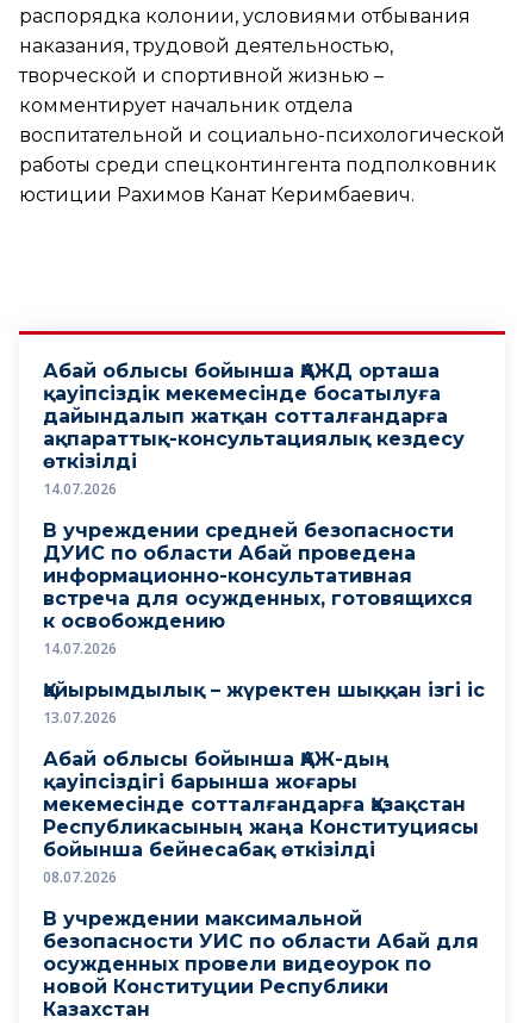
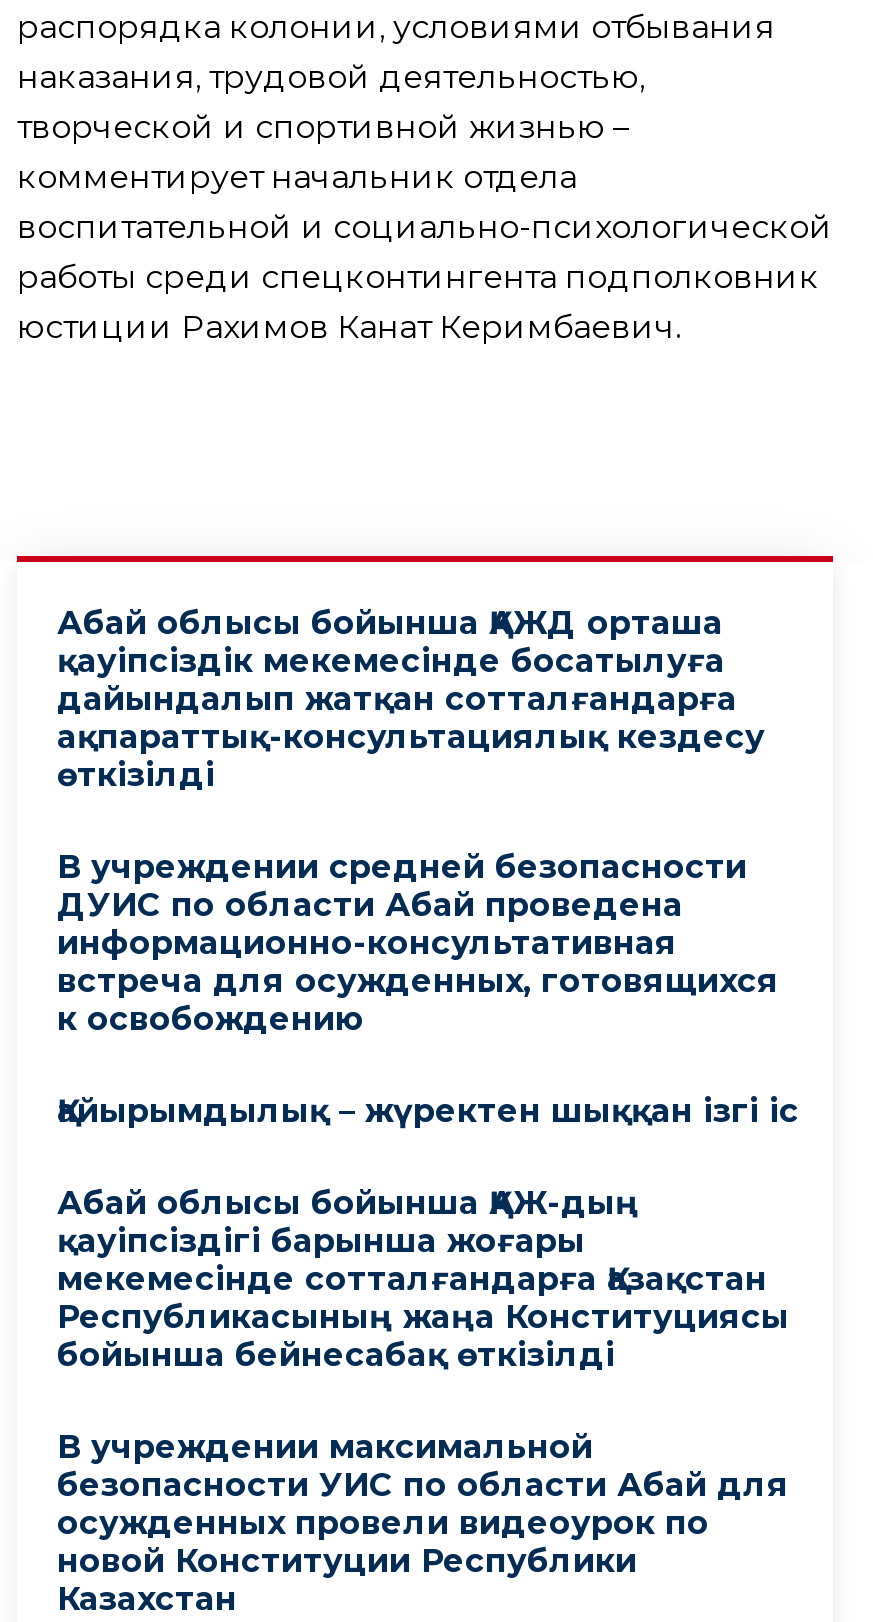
[43,478,117,499] 14.07.2026 -> none
[43,638,117,658] 14.07.2026 -> none
[43,707,117,727] 13.07.2026 -> none
[43,867,117,887] 08.07.2026 -> none

